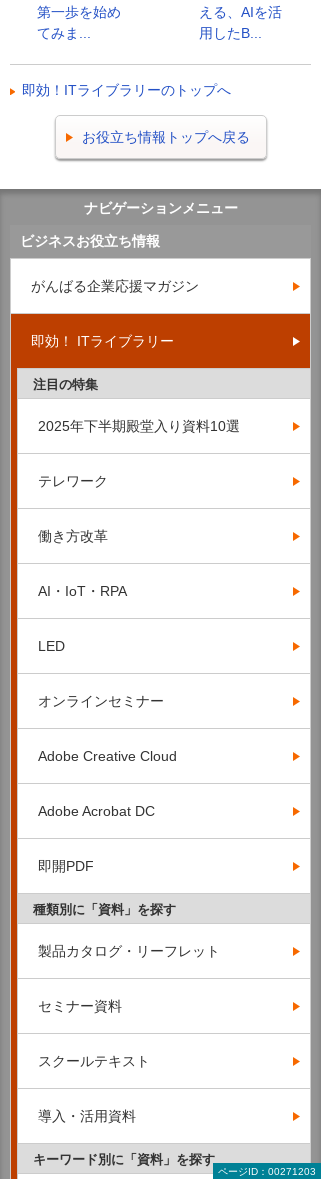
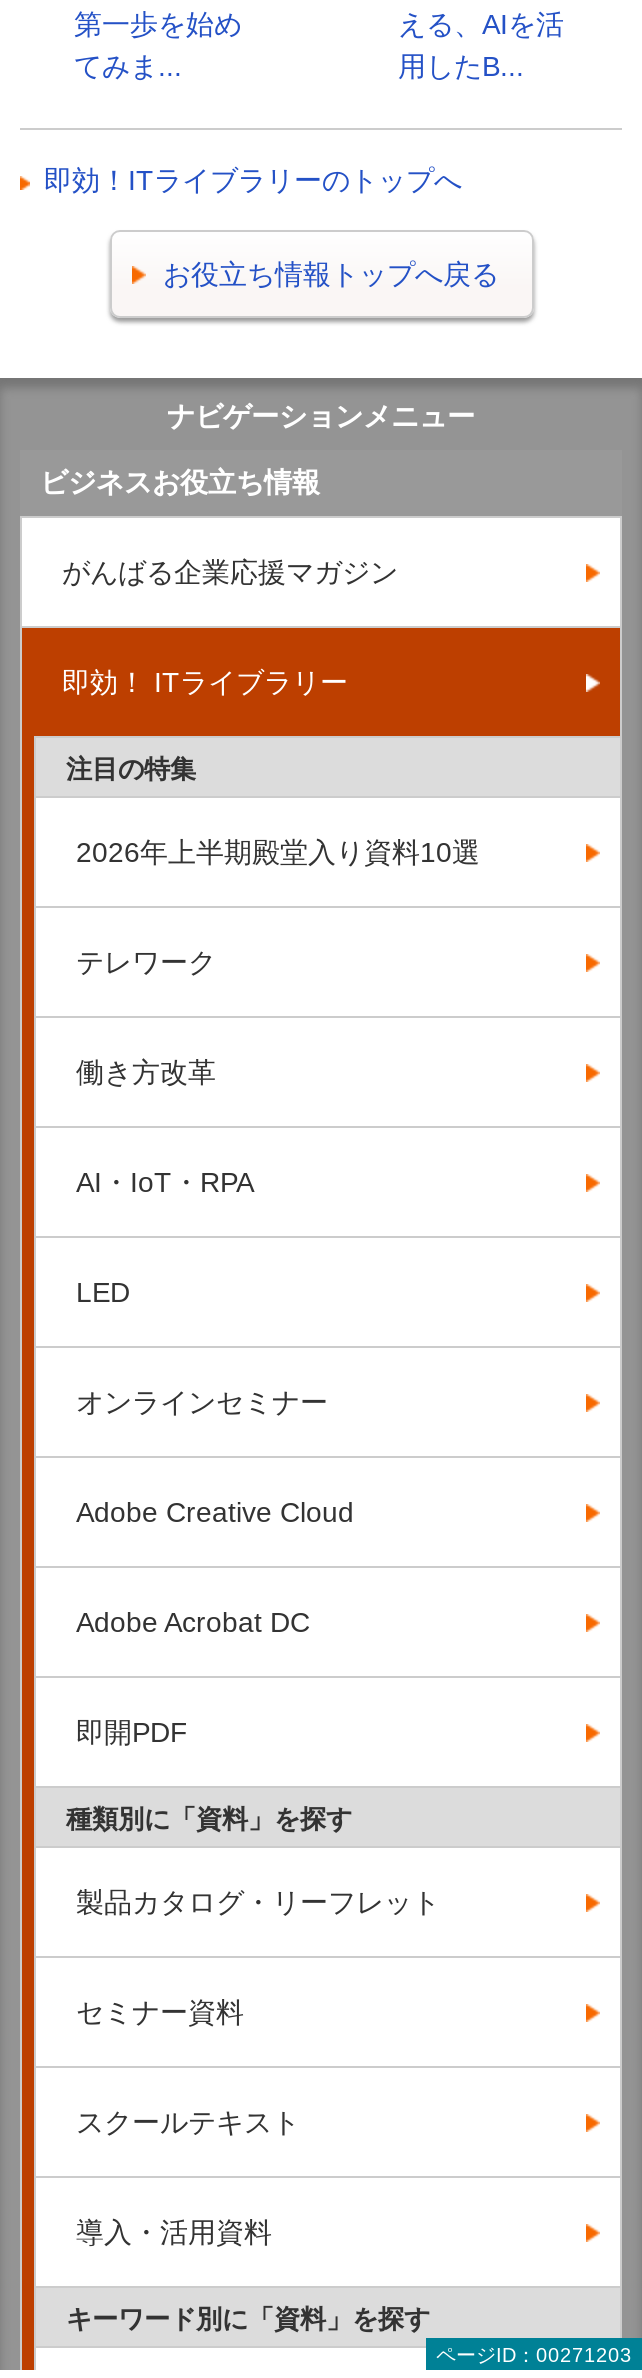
[38,418,240,434] 2025年下半期殿堂入り資料10選 -> [76,835,480,867] 2026年上半期殿堂入り資料10選

